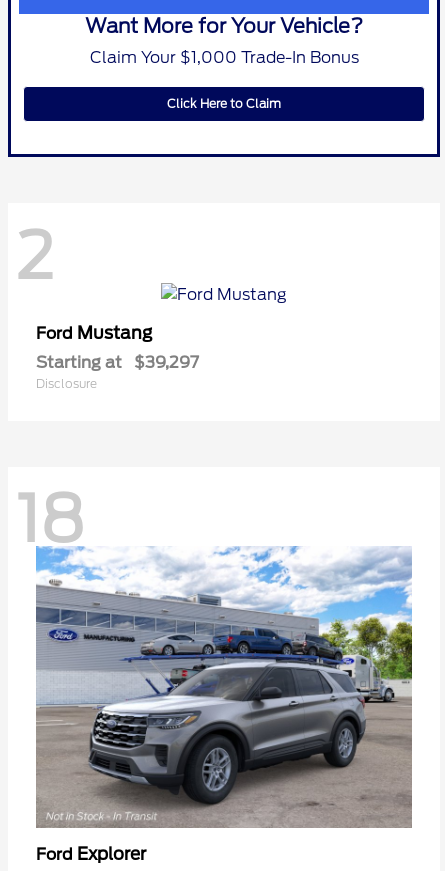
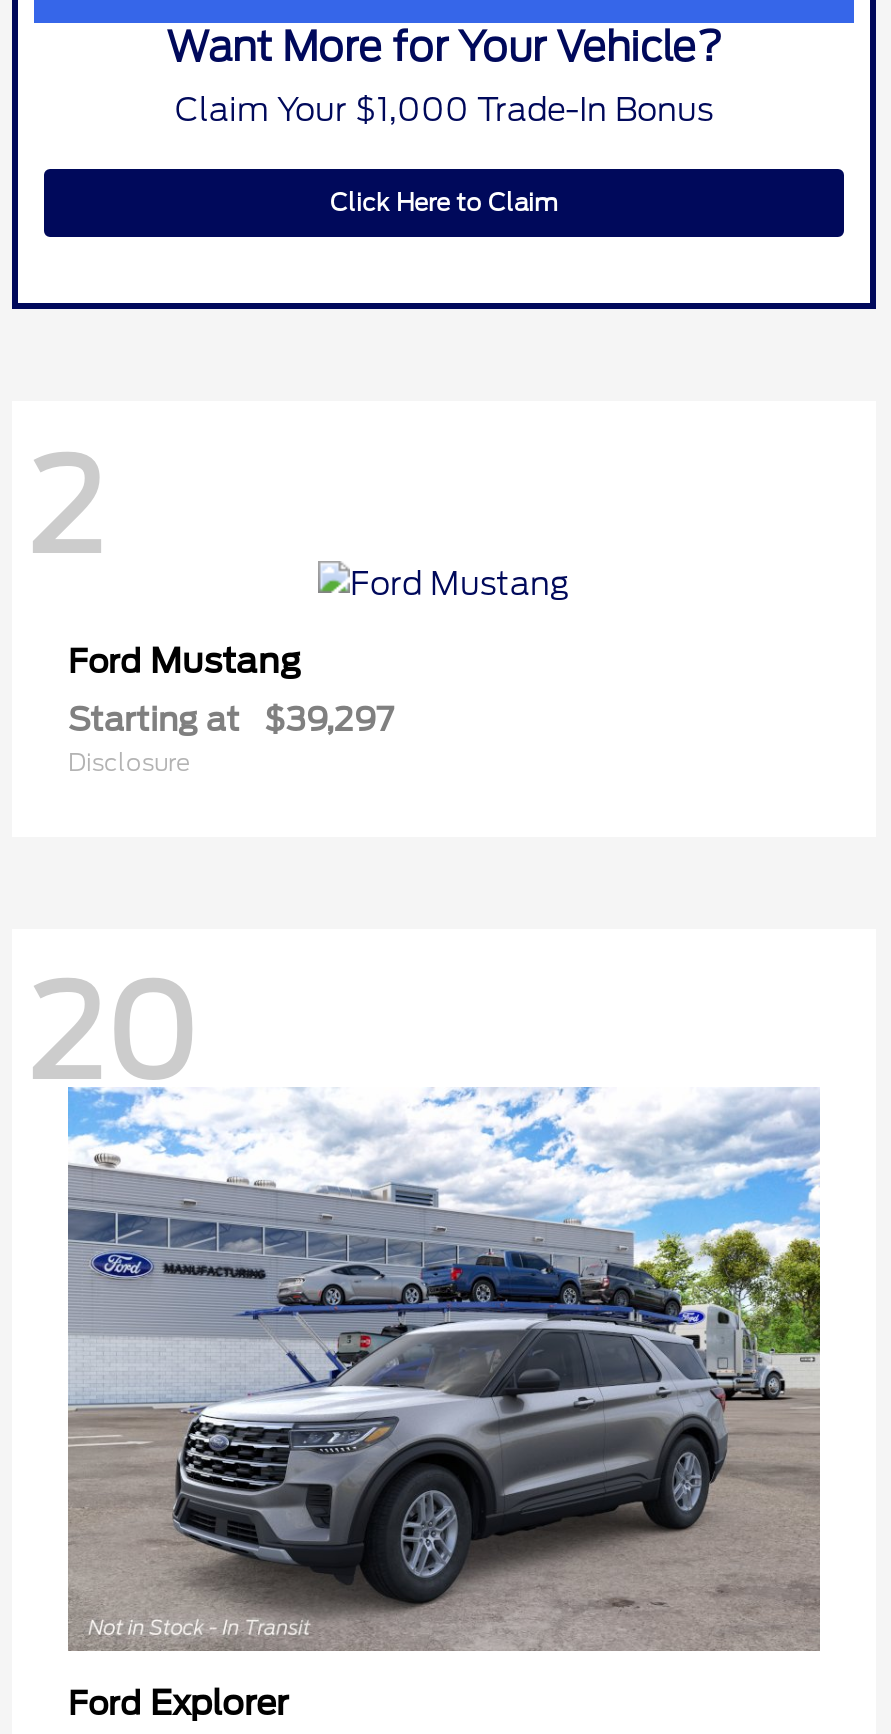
[16,481,84,557] 18 -> [28,957,198,1109] 20

